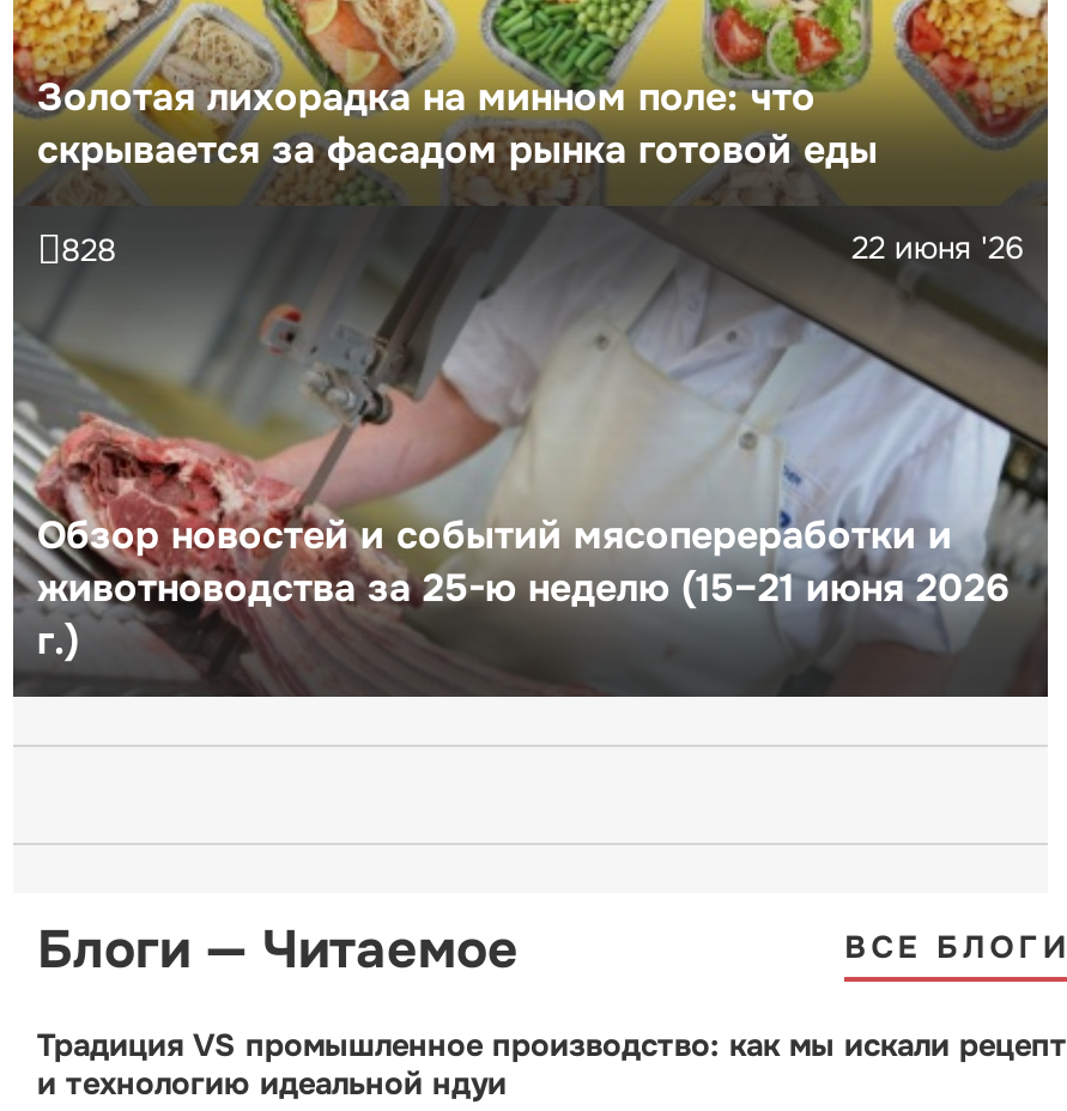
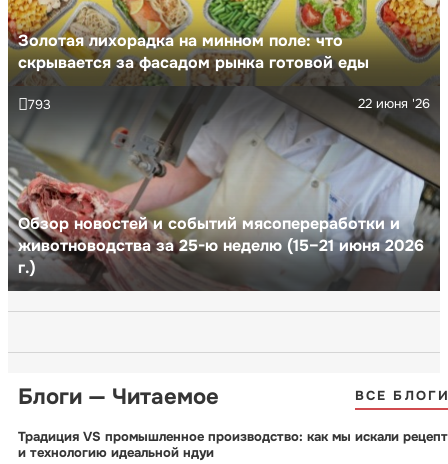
[61,230,116,270] 828 -> [28,96,51,113] 793

